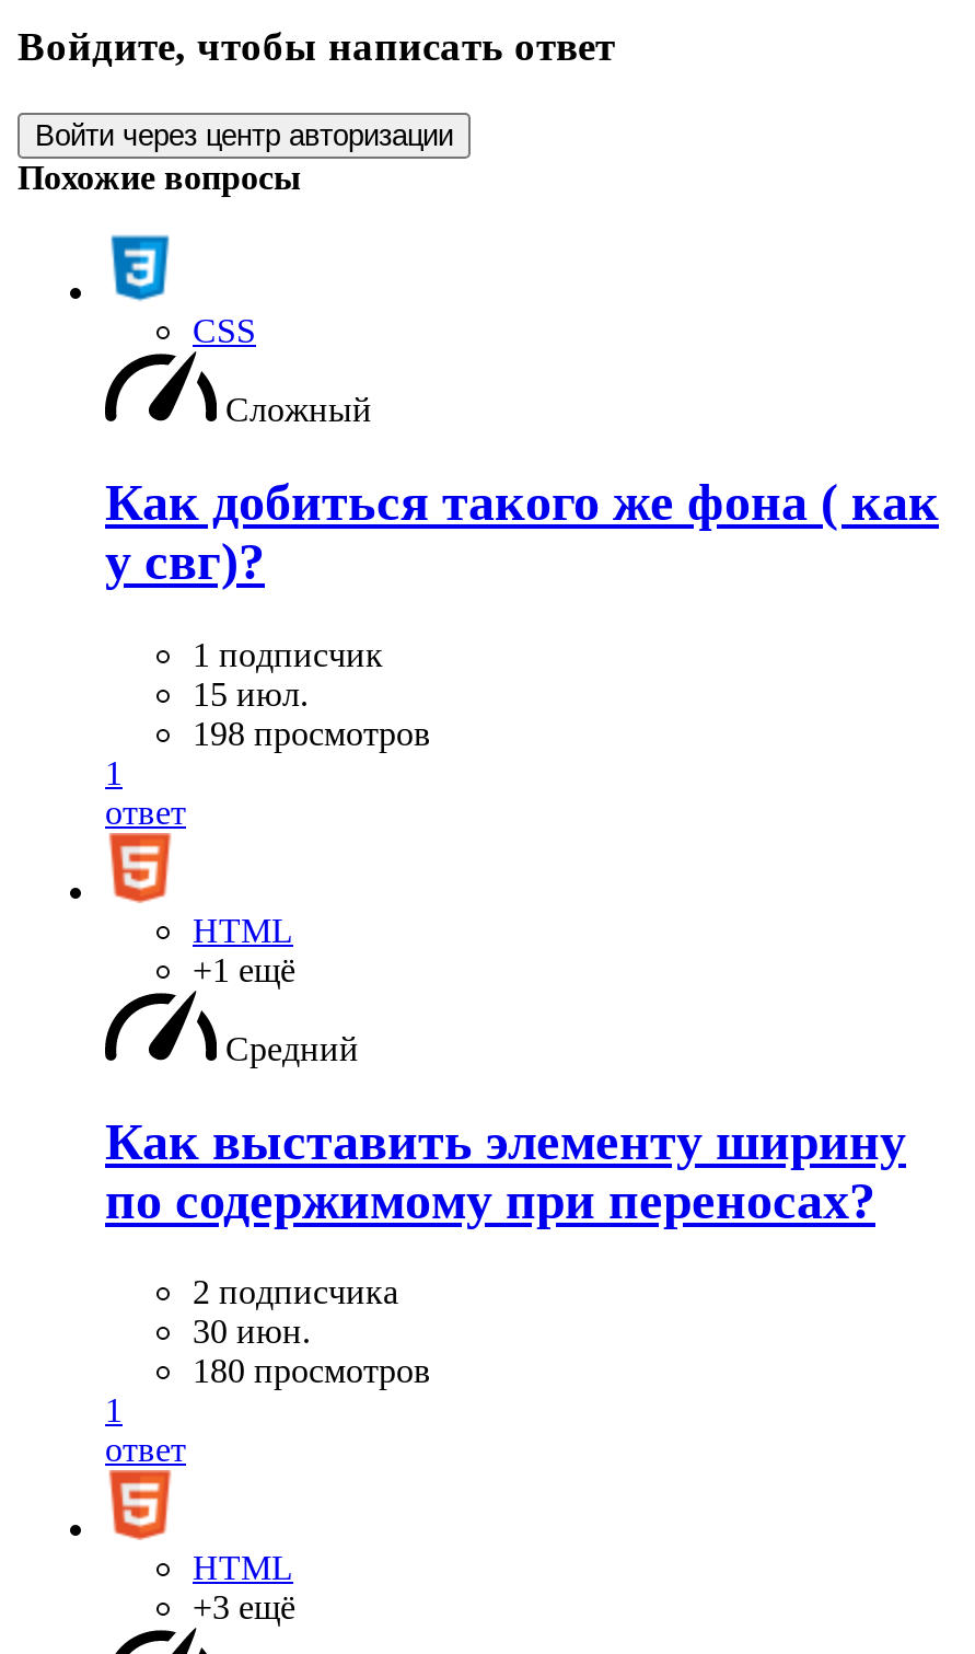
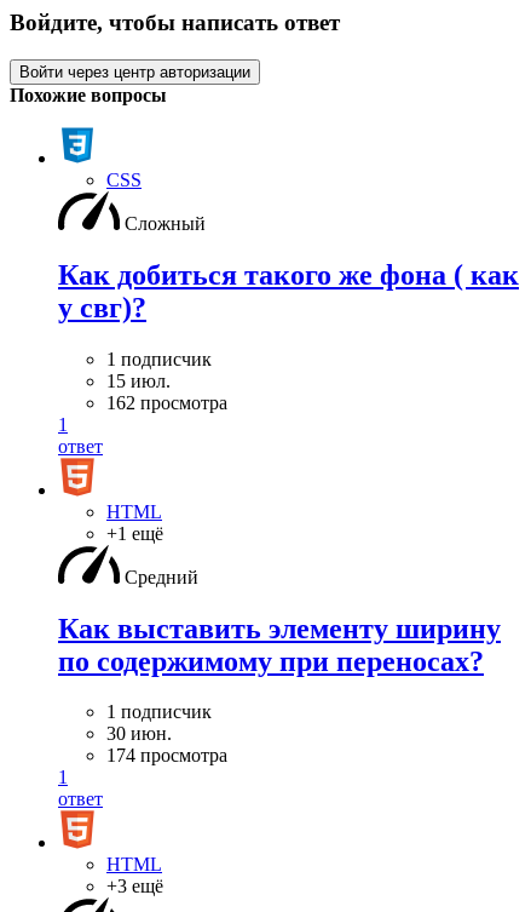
[193,714,431,751] 198 просмотров -> [106,392,227,413] 162 просмотра
[193,1274,398,1311] 2 подписчика -> [106,702,212,722] 1 подписчик
[193,1353,431,1390] 180 просмотров -> [106,745,227,766] 174 просмотра

